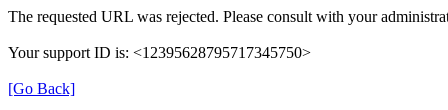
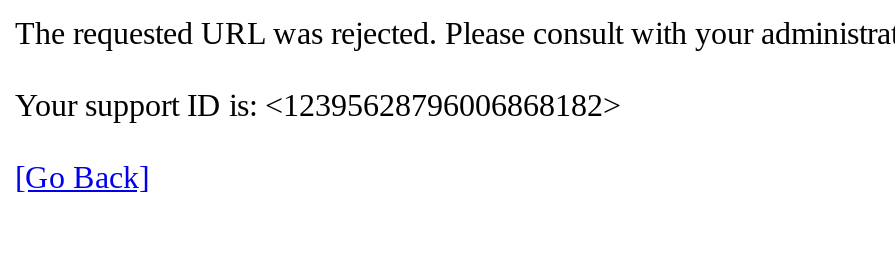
[8,44,311,61] Your support ID is: <12395628795717345750> -> [15,88,621,122] Your support ID is: <12395628796006868182>

